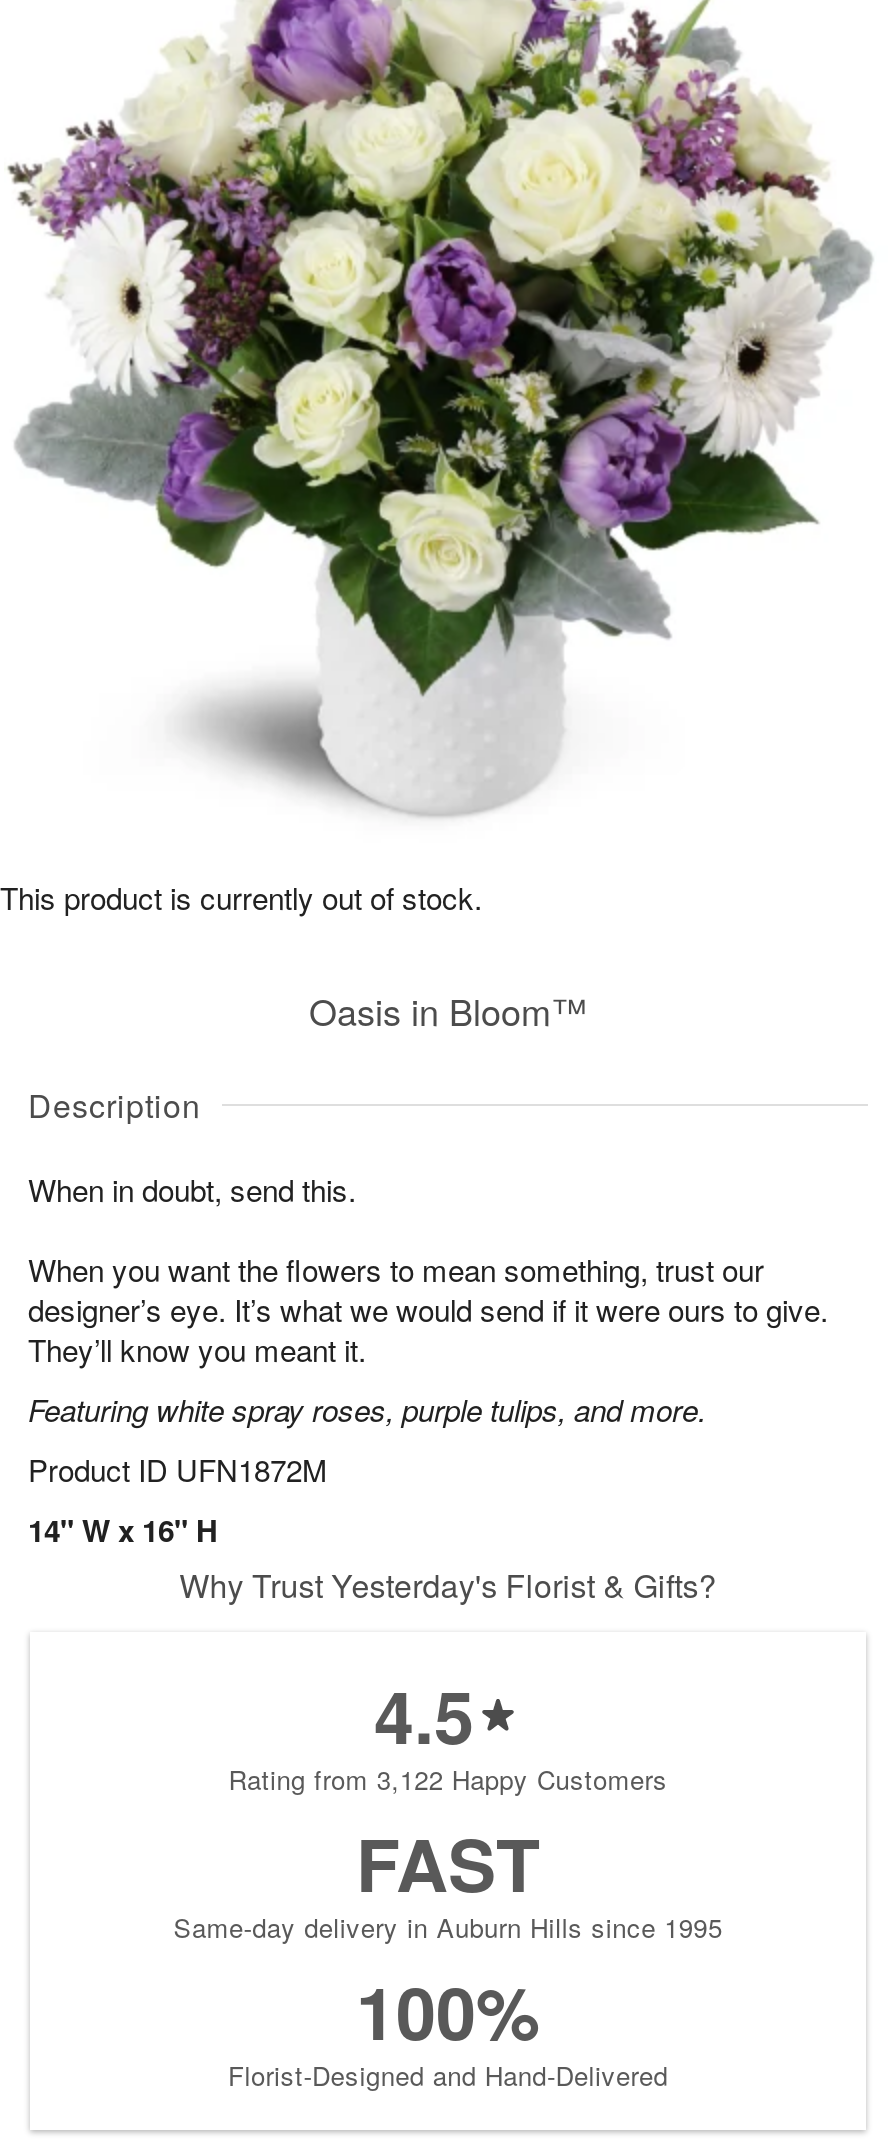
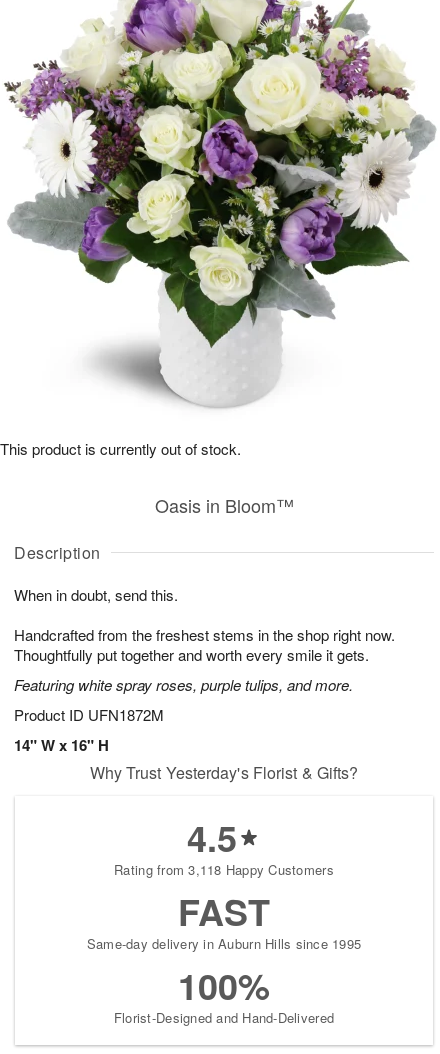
[28,1248,828,1370] When you want the flowers to mean something, trust our | designer’s eye. It’s what we would send if it were ours to give. | They’ll know you meant it. -> [14,624,395,665] Handcrafted from the freshest stems in the shop right now. | Thoughtfully put together and worth every smile it gets.
[228,1760,668,1798] Rating from 3,122 Happy Customers -> [114,860,334,879] Rating from 3,118 Happy Customers

